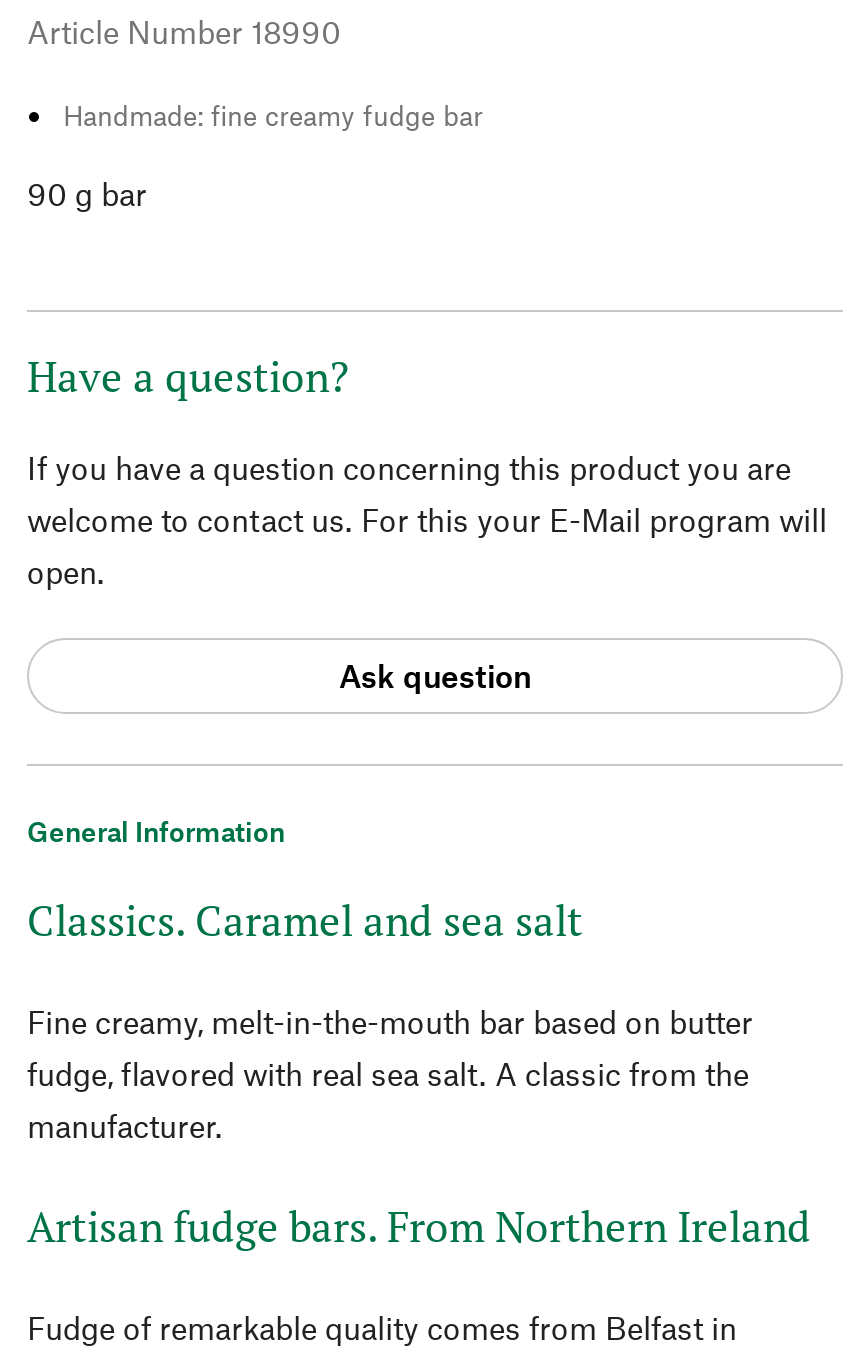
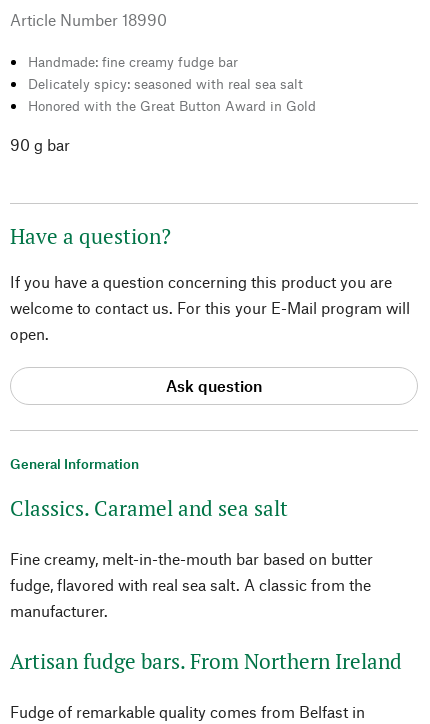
none -> [28,74,316,113] Delicately spicy: seasoned with real sea salt | Honored with the Great Button Award in Gold

